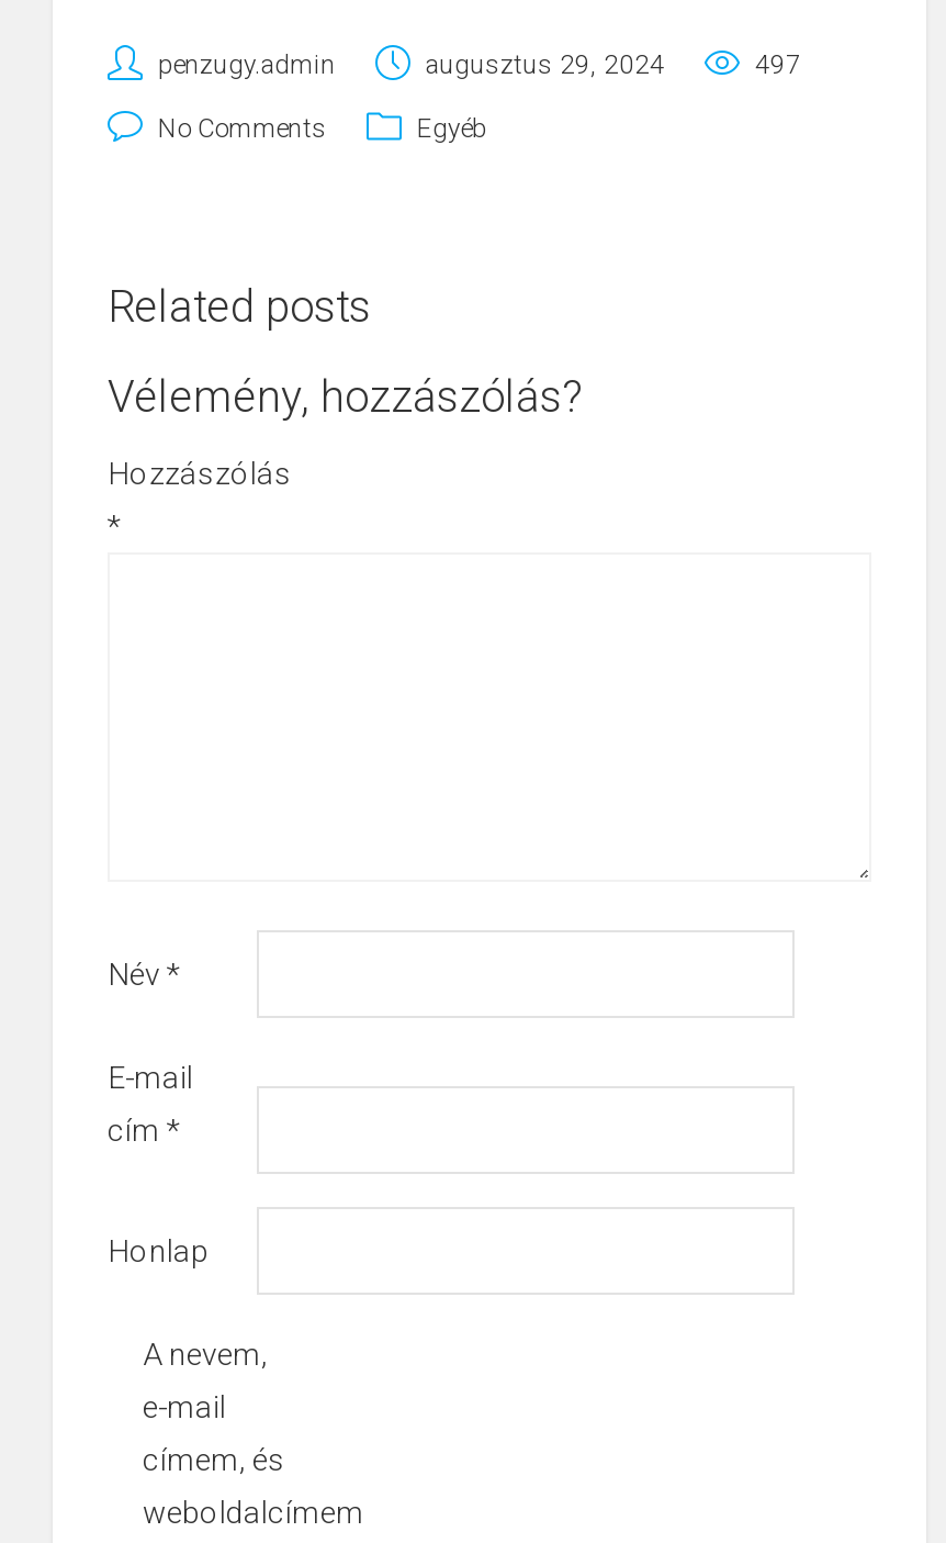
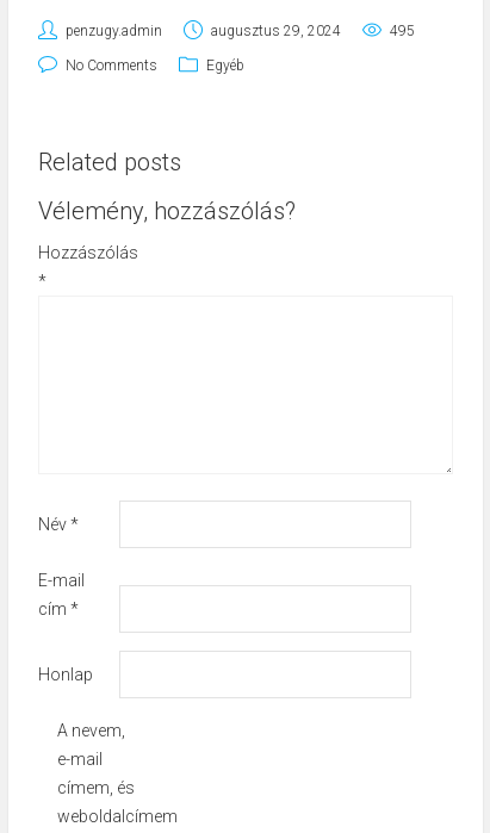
[755,50,801,81] 497 -> [390,23,415,40] 495

